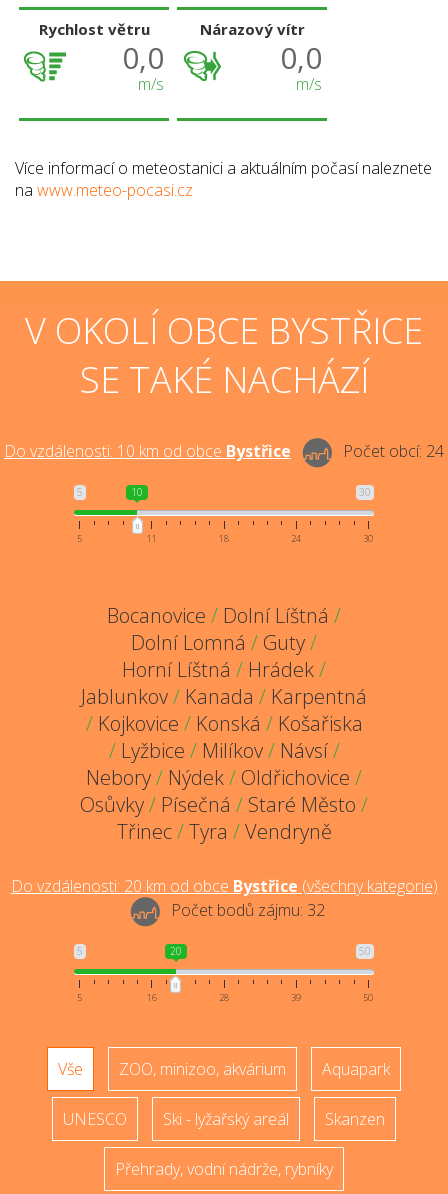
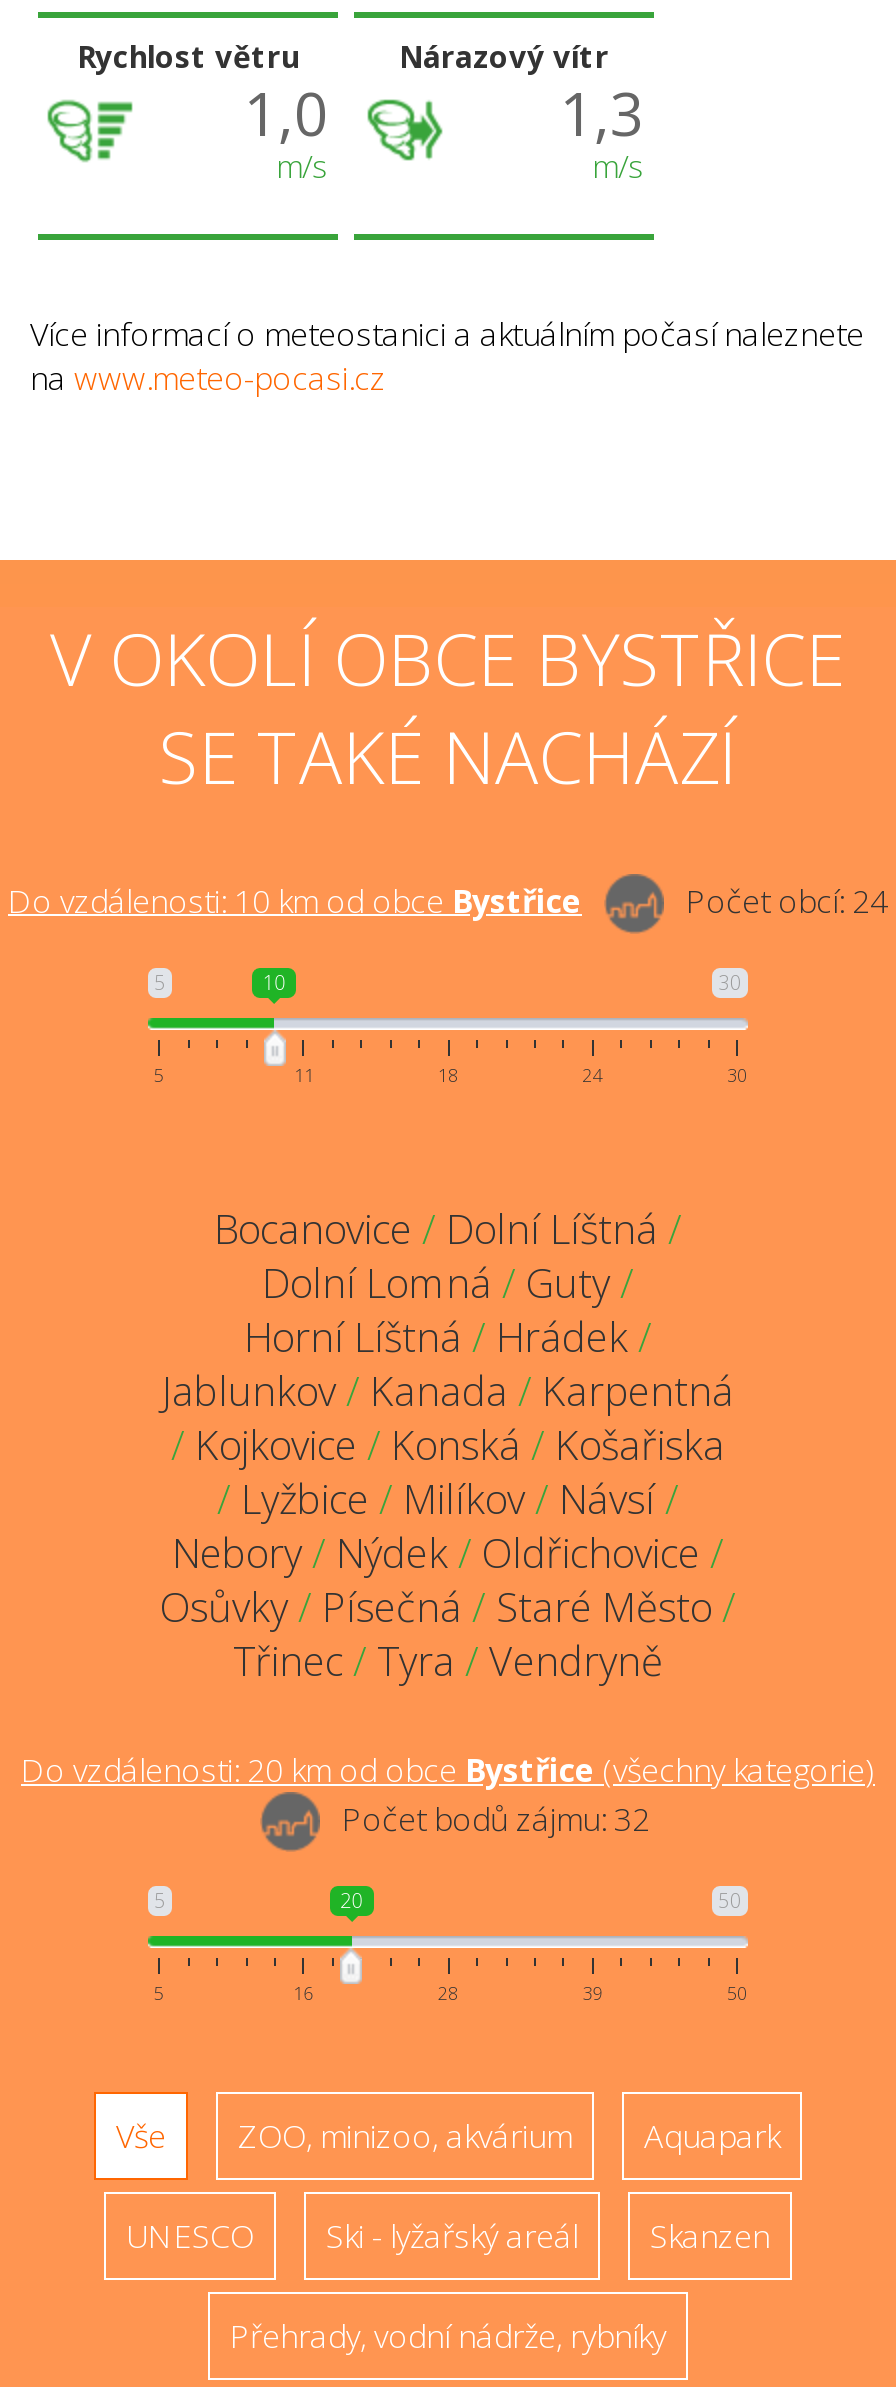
[122,37,164,78] 0,0 -> [244,72,328,154] 1,0
[280,37,322,78] 0,0 -> [560,72,644,154] 1,3

